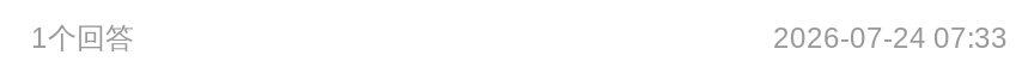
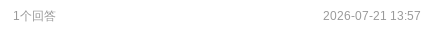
[773,22,1008,55] 2026-07-24 07:33 -> [323,9,421,23] 2026-07-21 13:57

